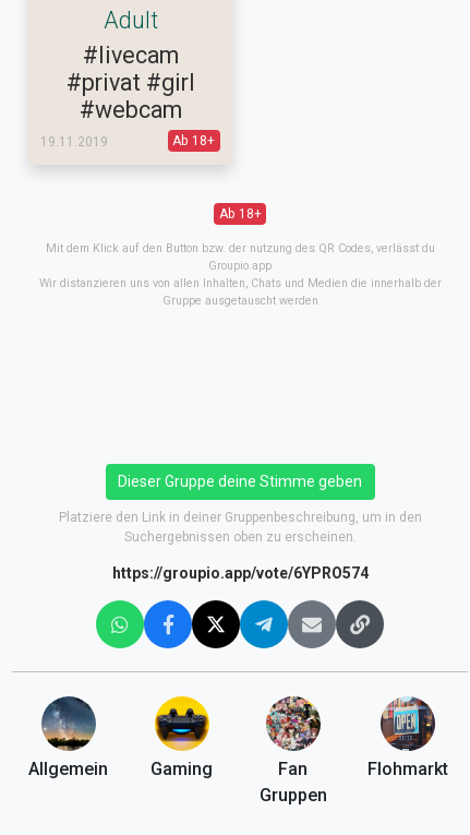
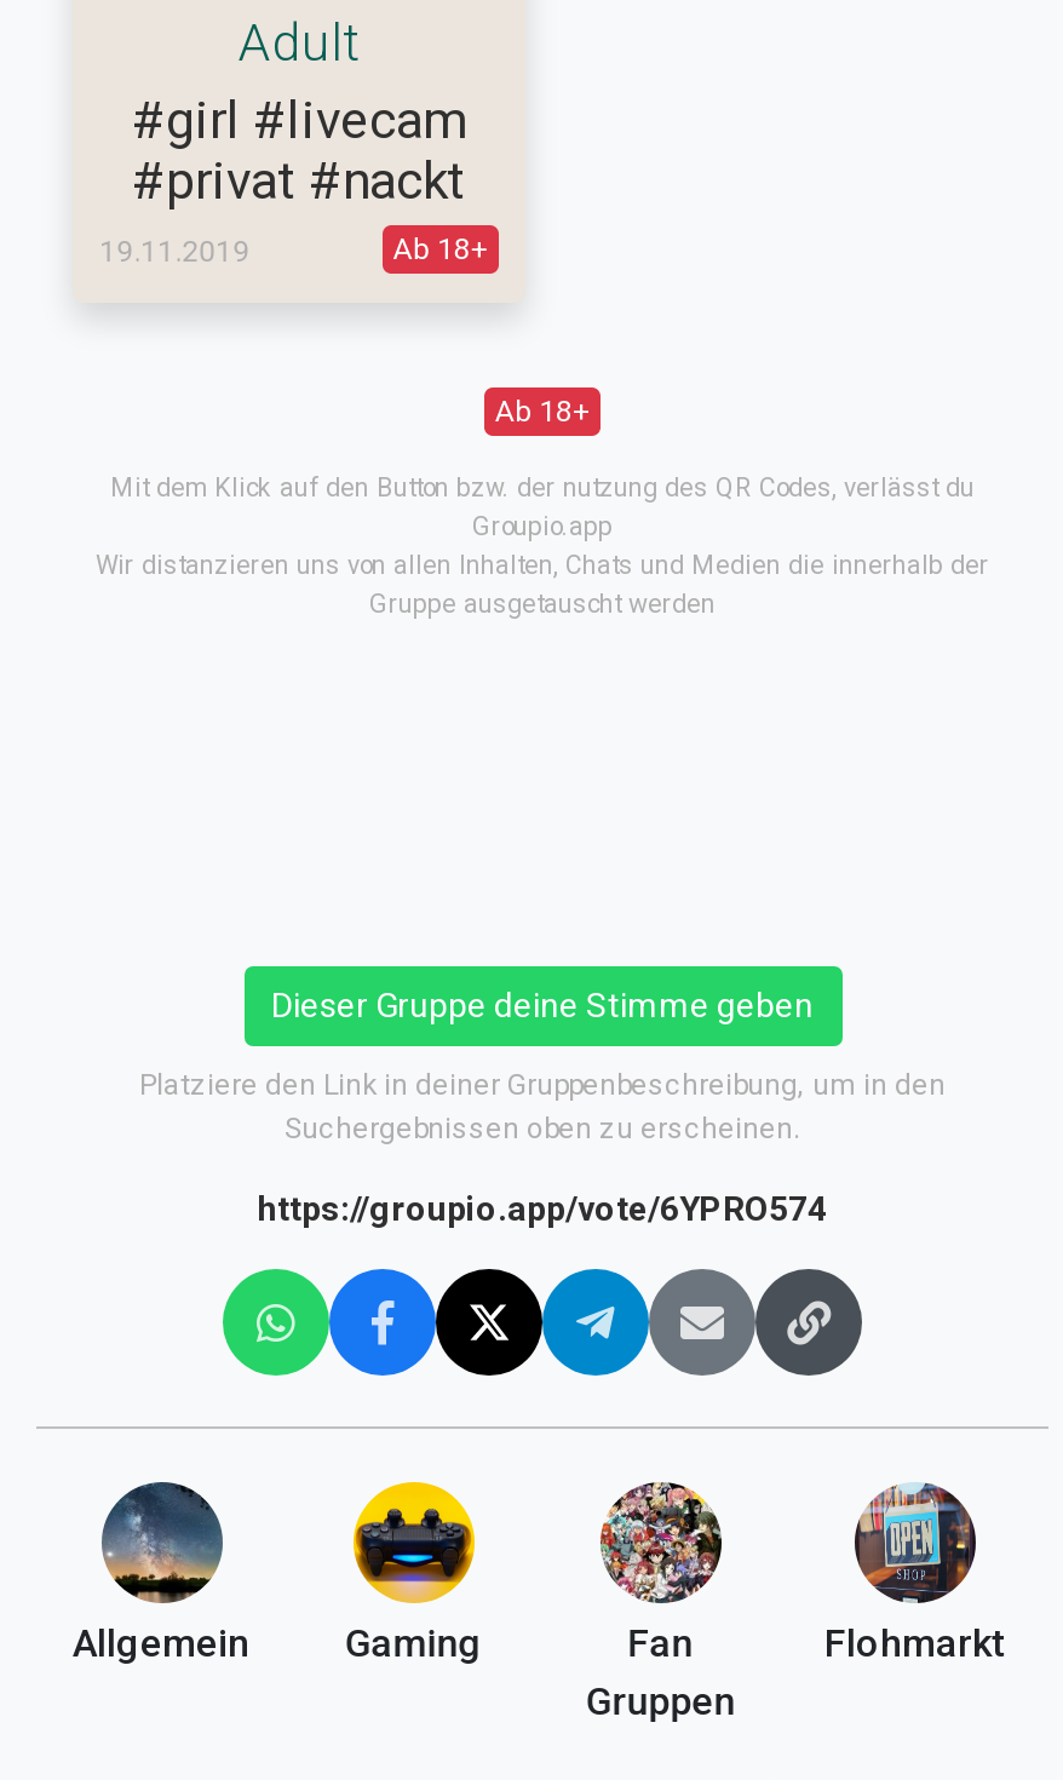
[66,41,195,123] #livecam | #privat #girl | #webcam -> [132,90,466,211] #girl #livecam | #privat #nackt

